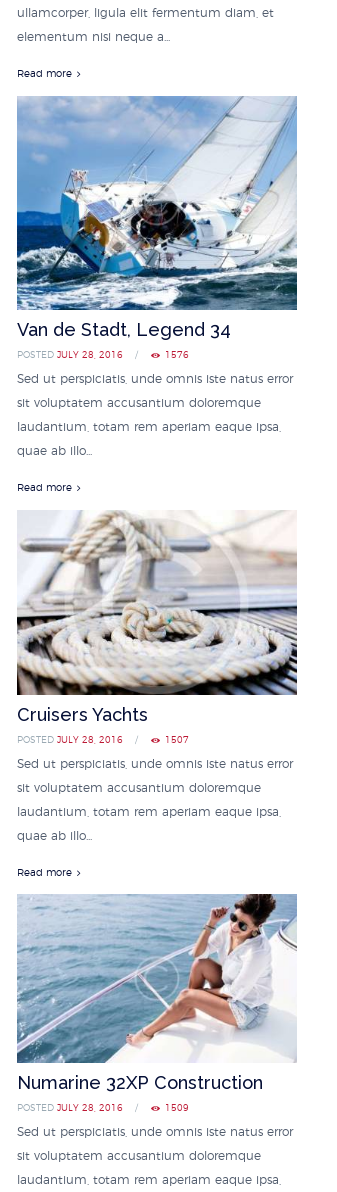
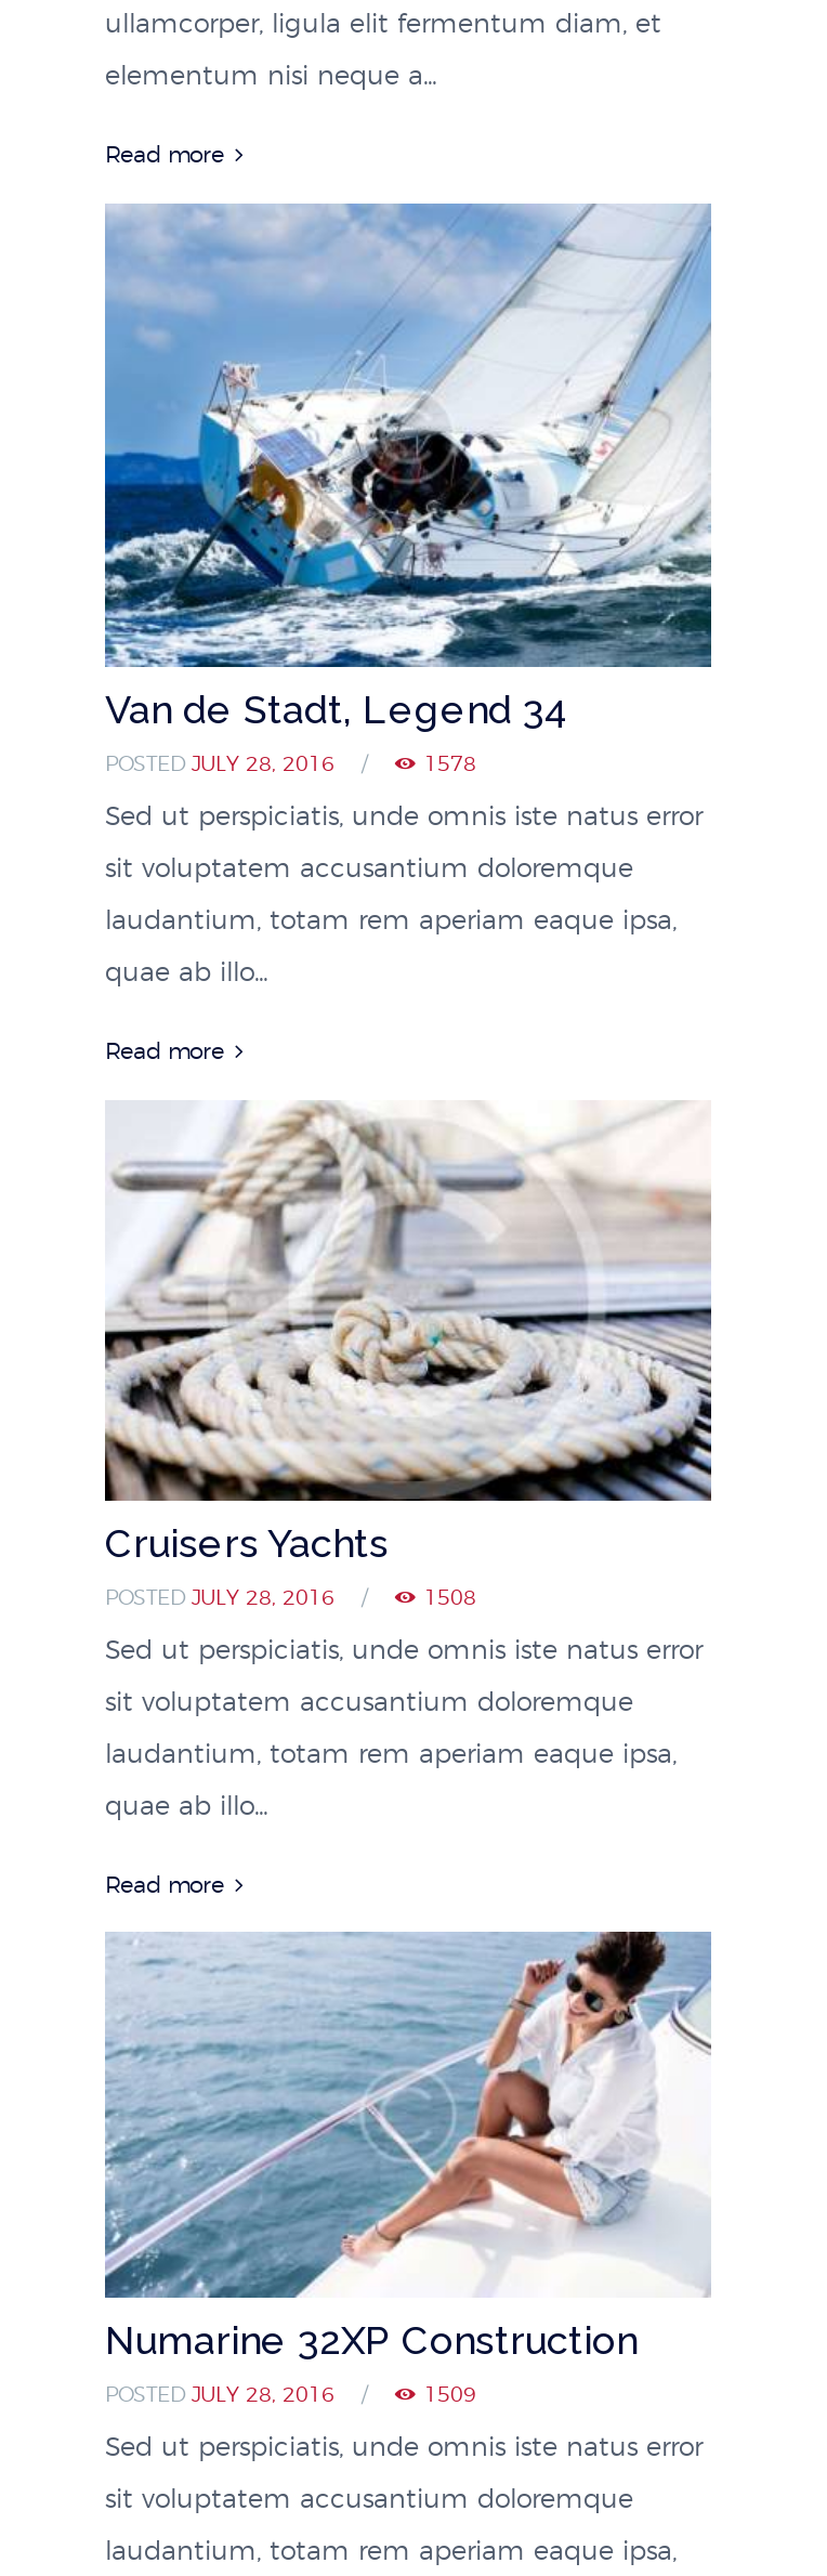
[164,350,188,360] 1576 -> [424,754,476,776] 1578
[164,735,188,745] 1507 -> [424,1587,476,1608] 1508

